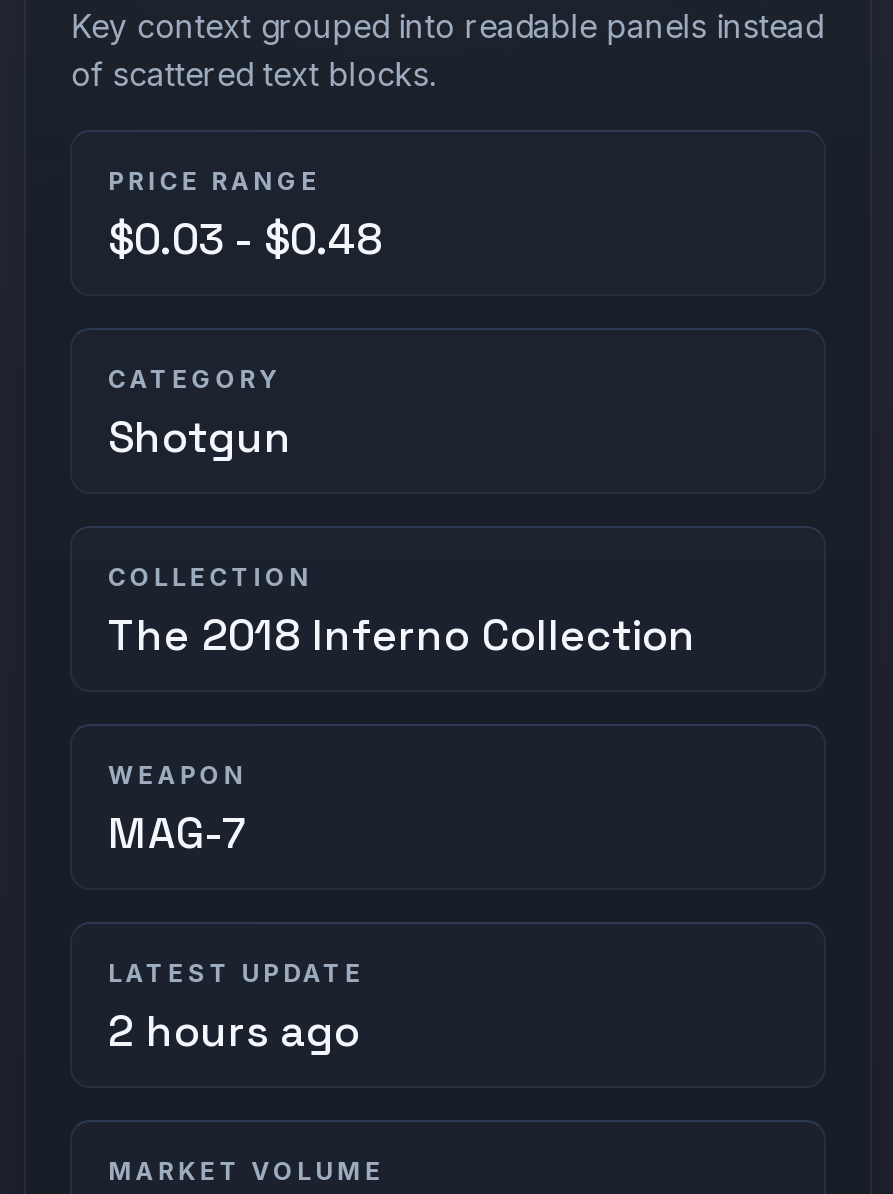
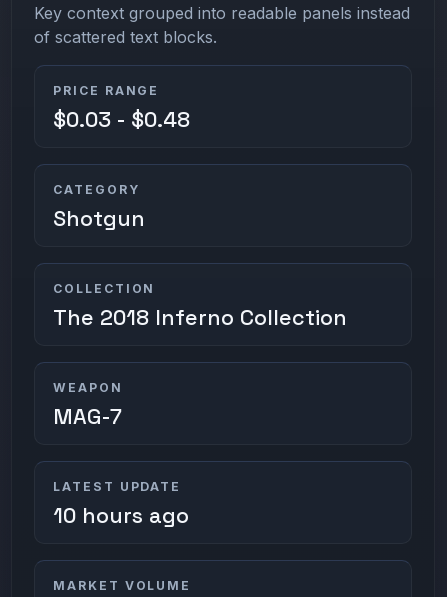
[108,1004,360,1058] 2 hours ago -> [53,502,189,529] 10 hours ago

